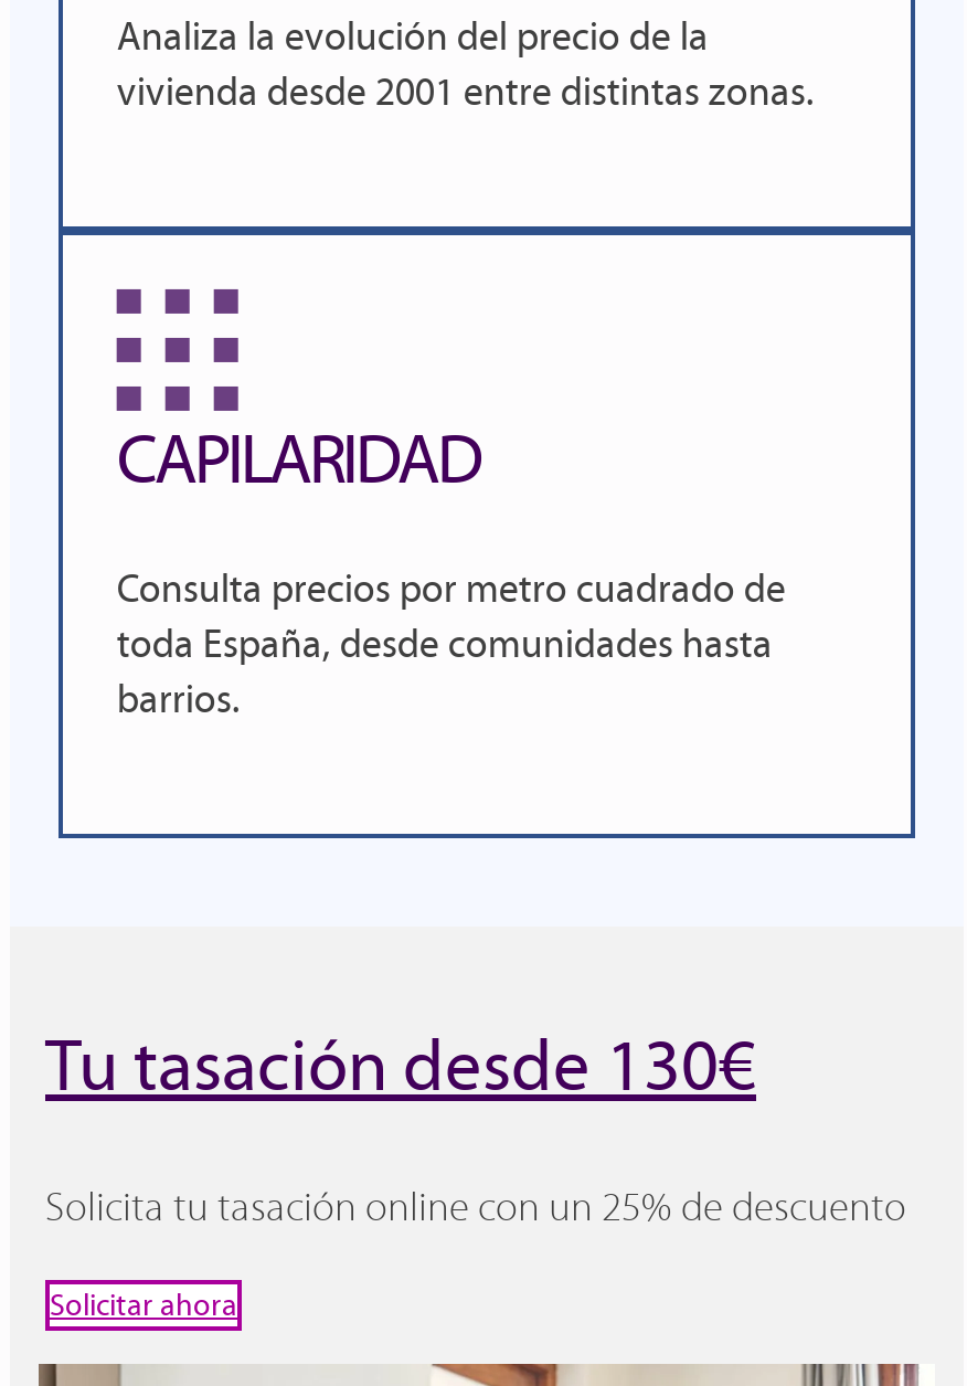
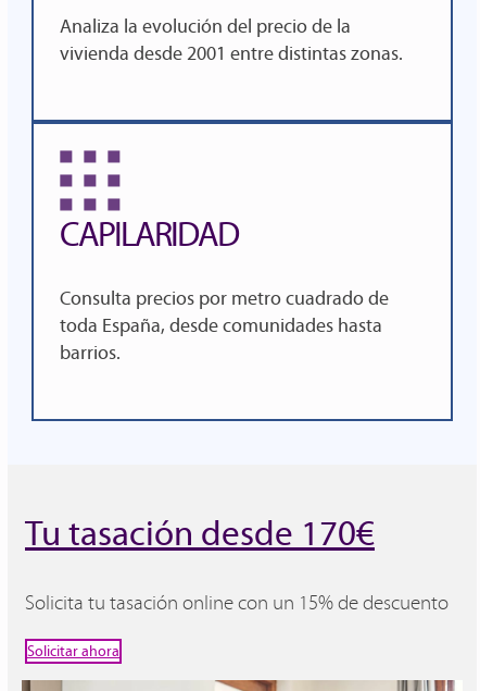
[45,1021,756,1109] Tu tasación desde 130€ -> [25,511,375,555] Tu tasación desde 170€
[45,1182,906,1231] Solicita tu tasación online con un 25% de descuento -> [25,591,449,615] Solicita tu tasación online con un 15% de descuento

